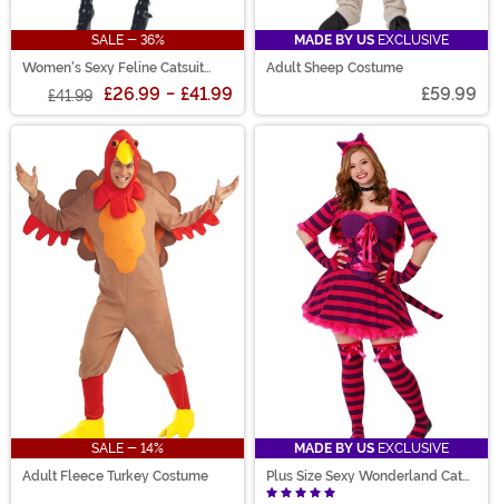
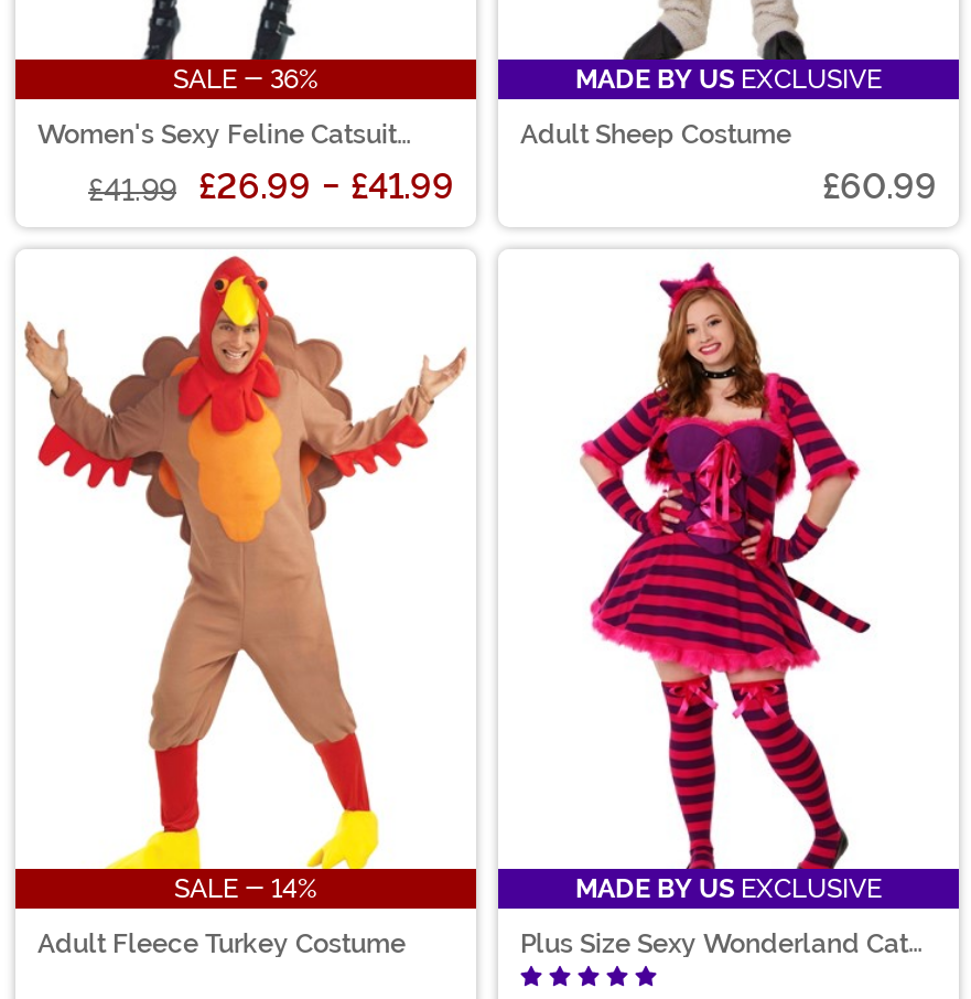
[421,83,477,104] £59.99 -> [822,165,937,207] £60.99

